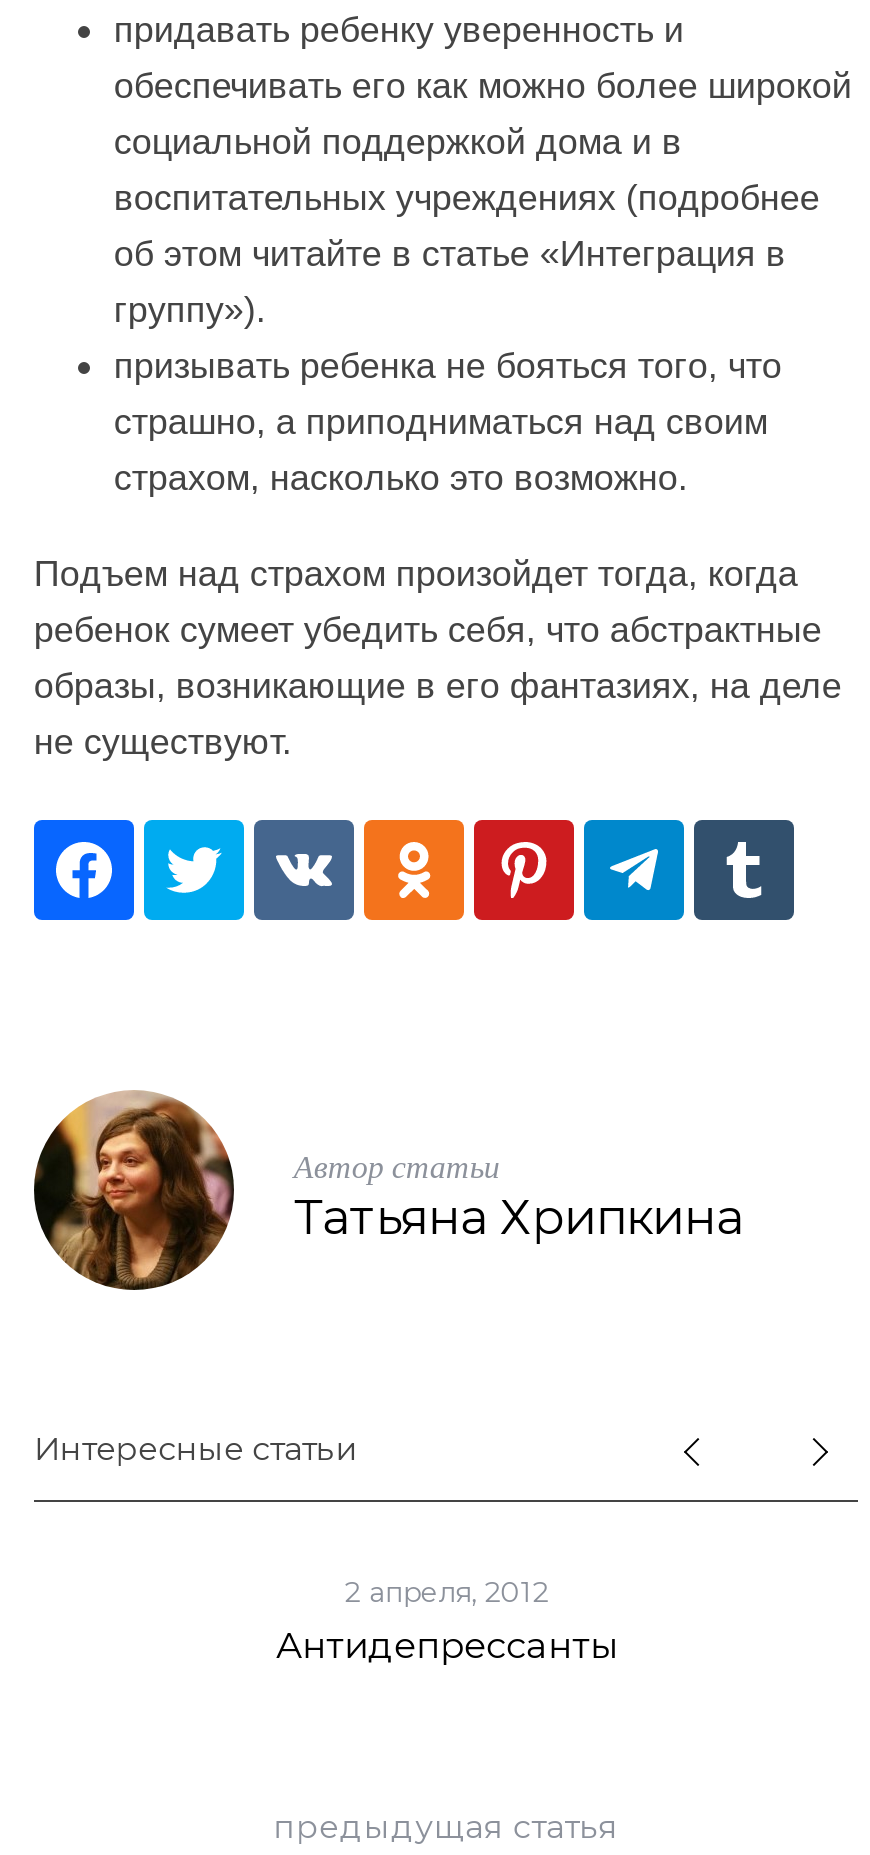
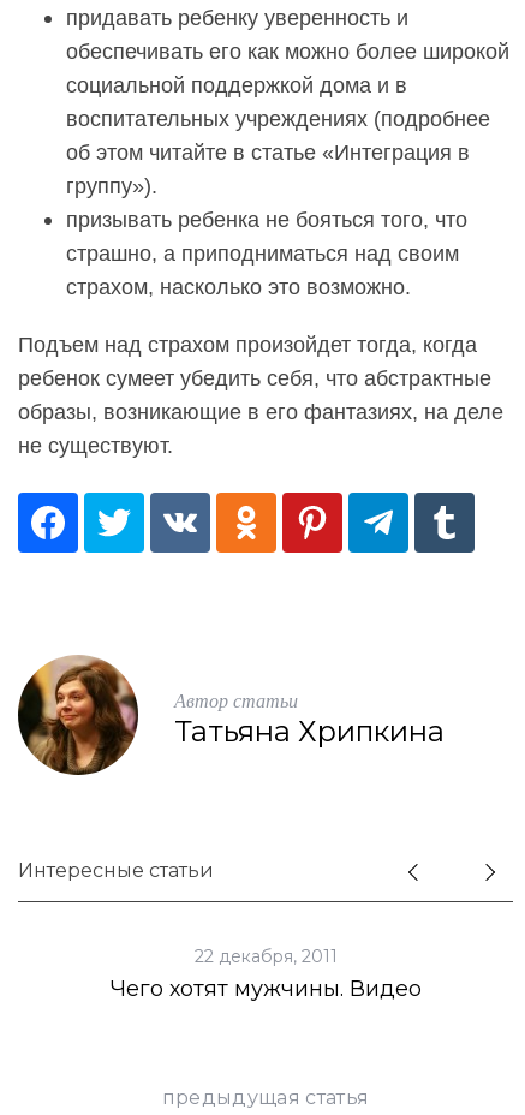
[276,1574,618,1668] 2 апреля, 2012 | Антидепрессанты -> [110,946,422,1002] 22 декабря, 2011 | Чего хотят мужчины. Видео

